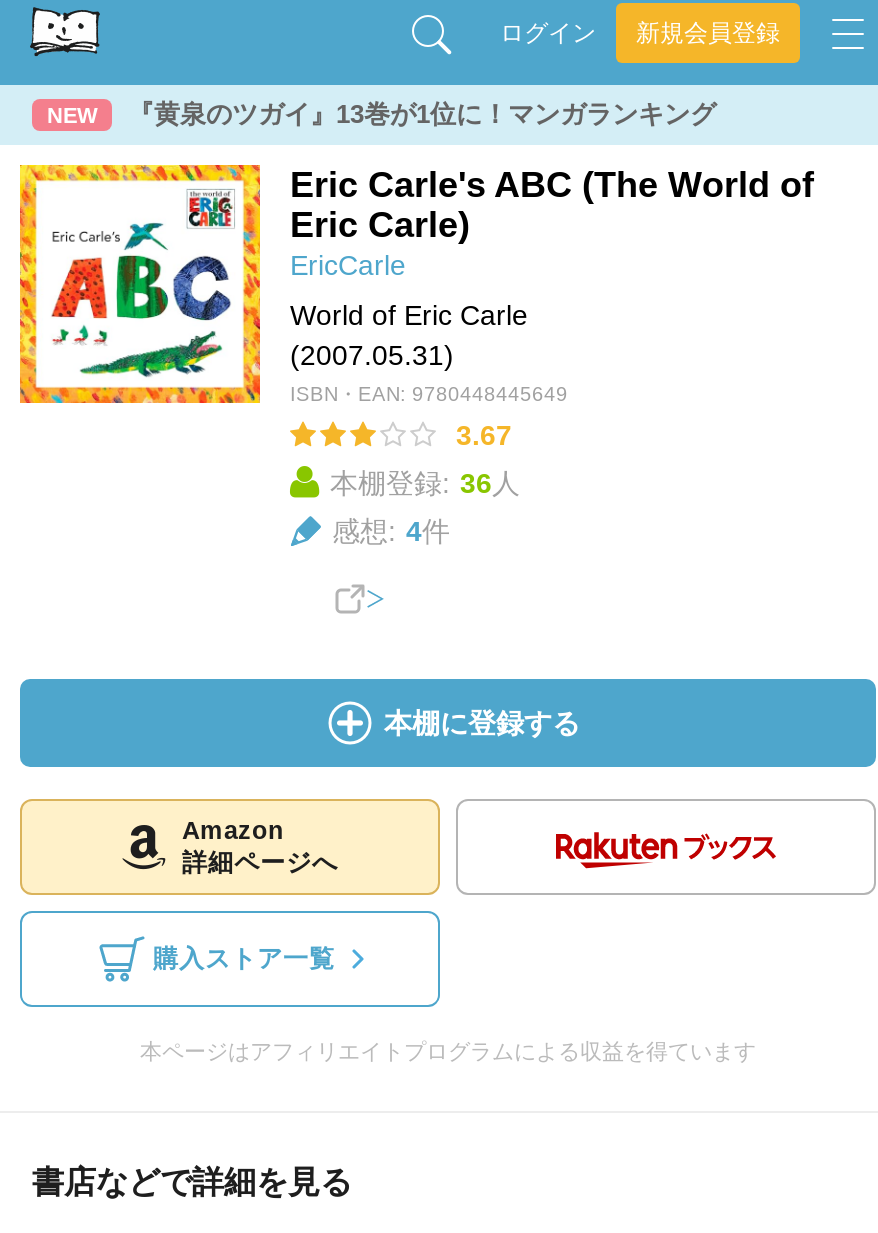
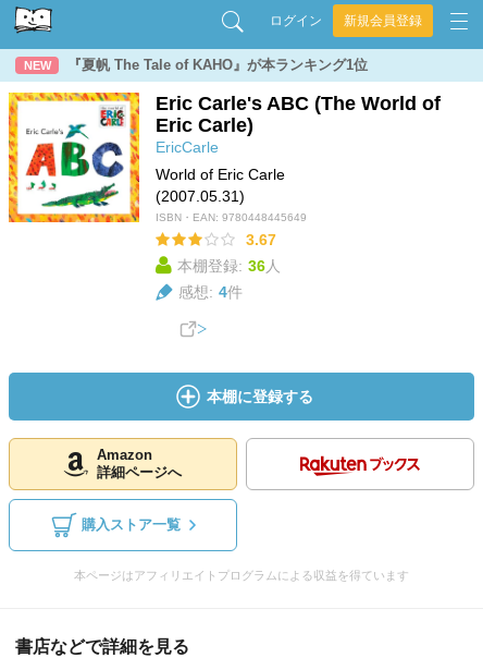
[128,99,716,129] 『黄泉のツガイ』13巻が1位に！マンガランキング -> [67,57,368,73] 『夏帆 The Tale of KAHO』が本ランキング1位

